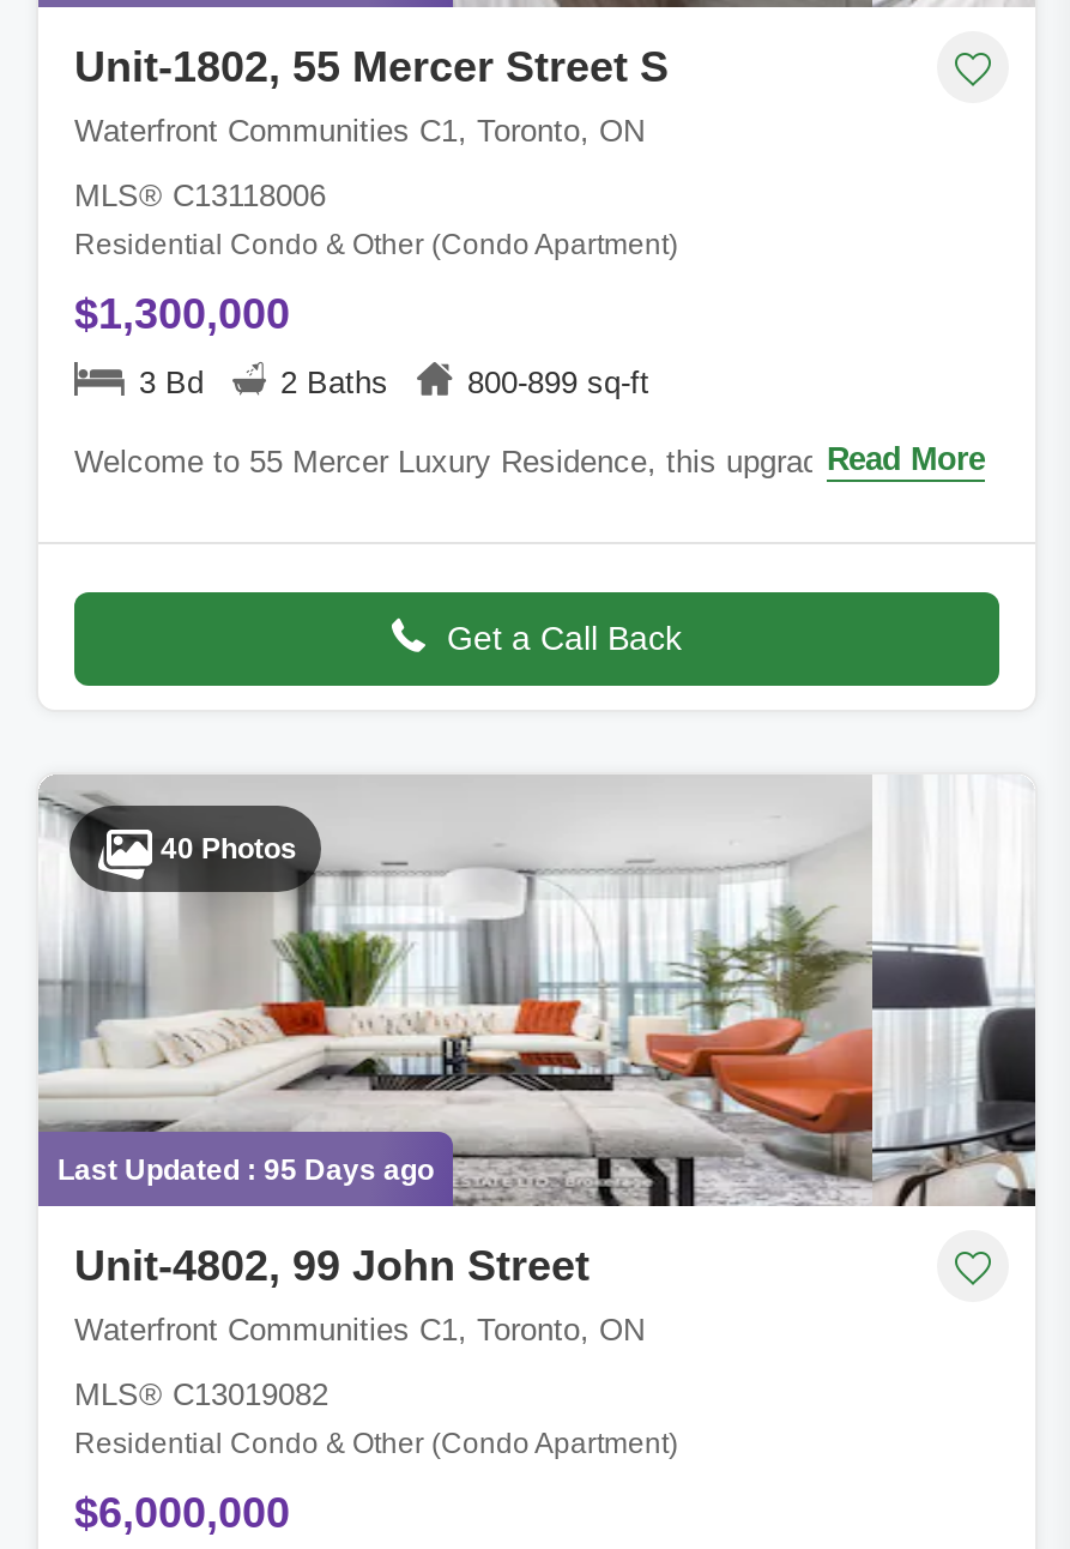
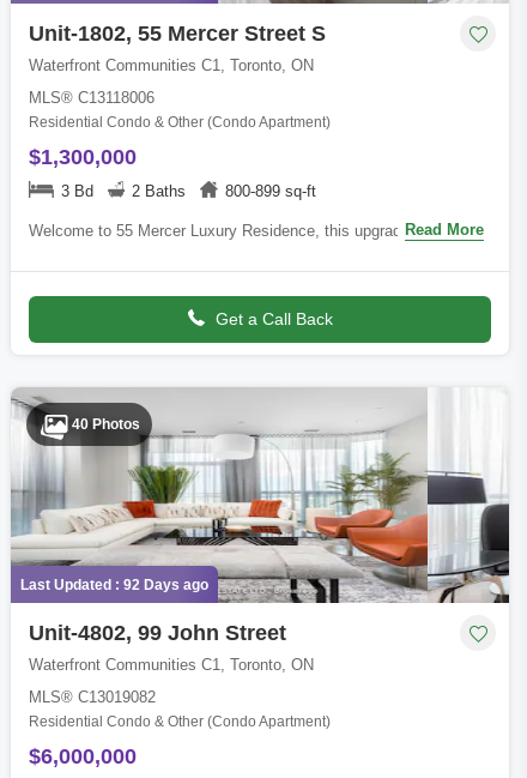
[58,1153,434,1186] Last Updated : 95 Days ago -> [20,576,208,593] Last Updated : 92 Days ago

